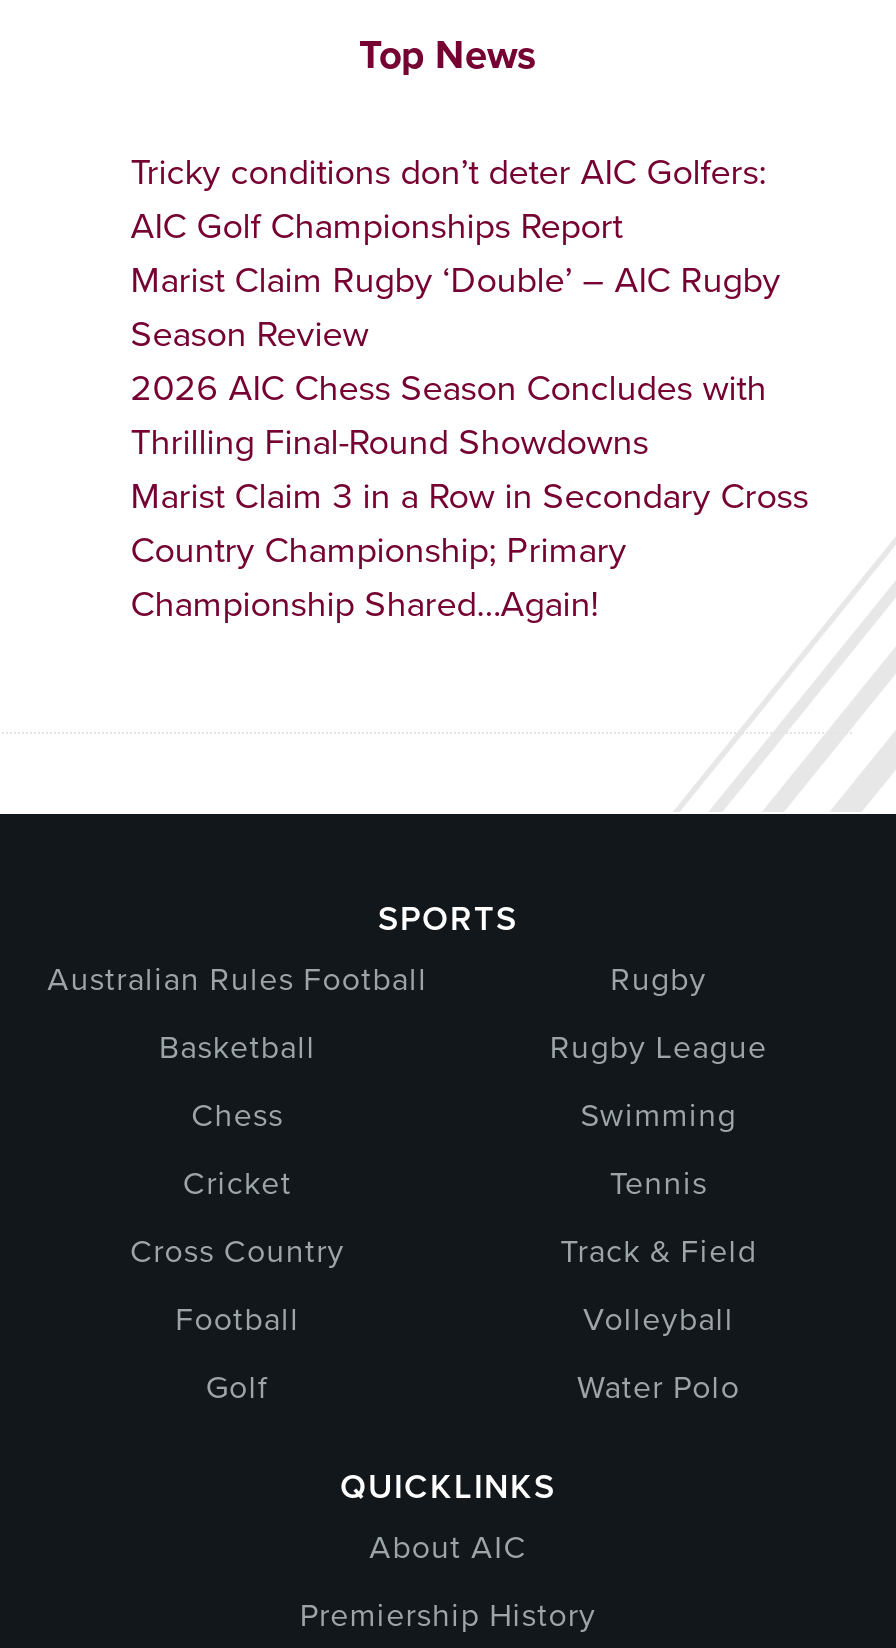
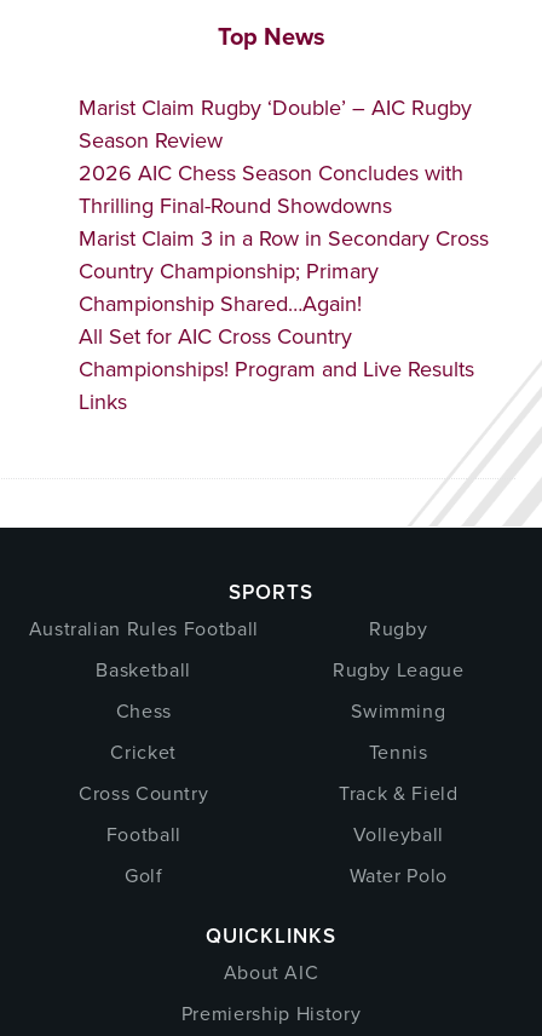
[131,146,767,252] Tricky conditions don’t deter AIC Golfers: | AIC Golf Championships Report -> none
moved [131,254,809,630] -> [79,92,489,319]: Marist Claim Rugby ‘Double’ – AIC Rugby | Season Review | 2026 AIC Chess Season Concludes with | Thrilling Final-Round Showdowns | Marist Claim 3 in a Row in Secondary Cross | Country Championship; Primary | Championship Shared…Again!
none -> [79,321,475,417] All Set for AIC Cross Country | Championships! Program and Live Results | Links

